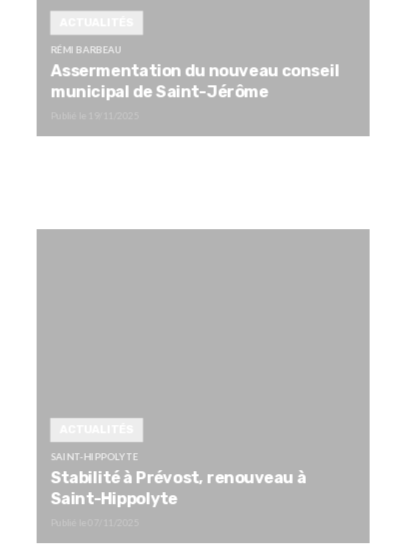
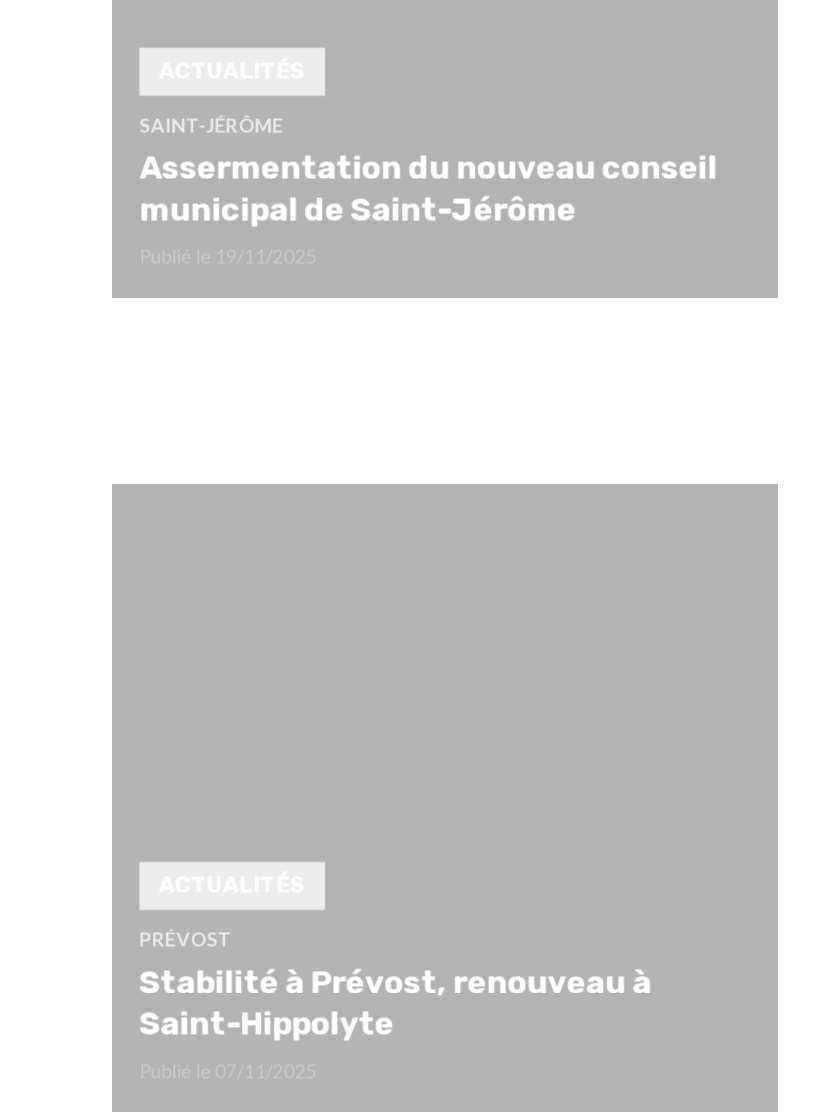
[50,43,122,55] RÉMI BARBEAU -> [139,112,283,136] SAINT-JÉRÔME
[50,451,138,463] SAINT-HIPPOLYTE -> [139,928,232,952] PRÉVOST

